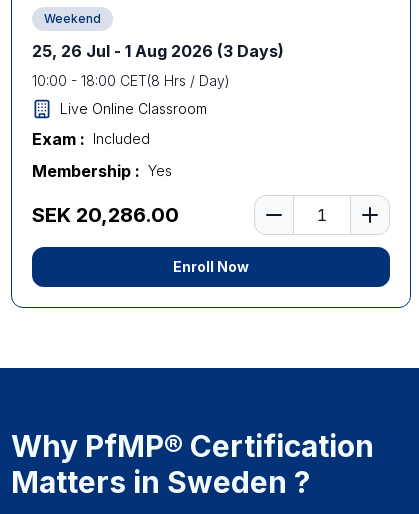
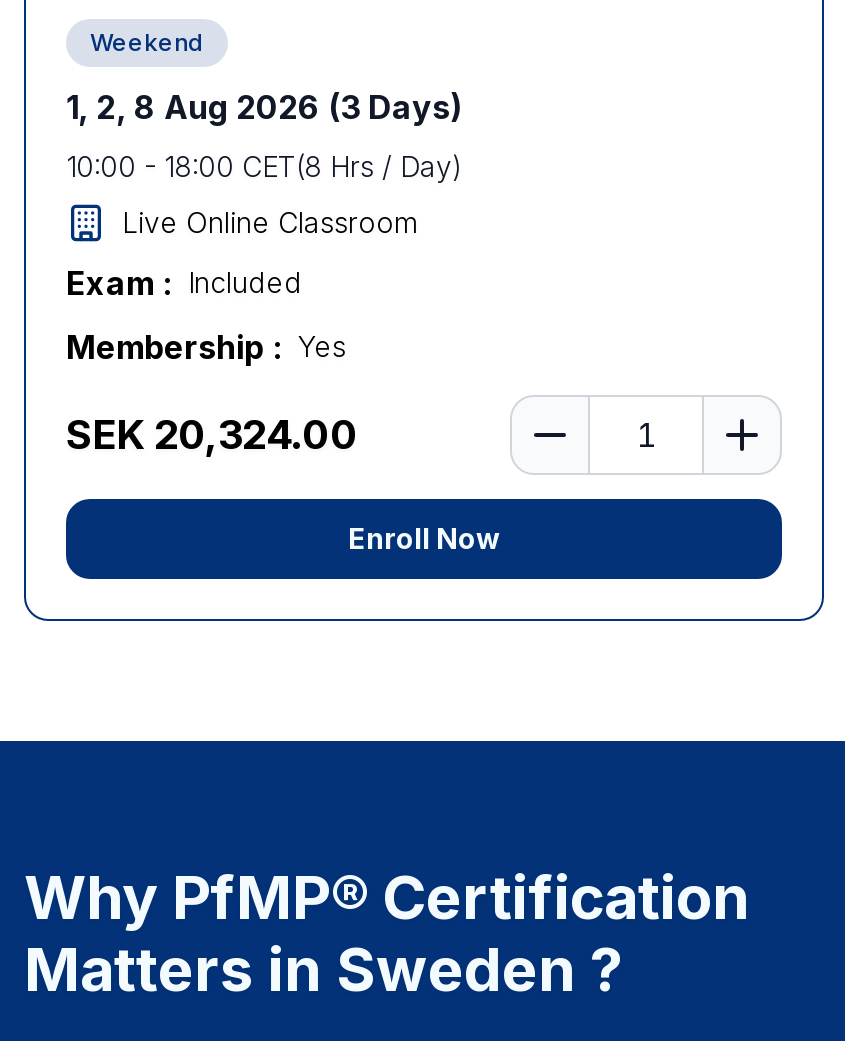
[32,41,284,61] 25, 26 Jul - 1 Aug 2026 (3 Days) -> [66,87,462,127] 1, 2, 8 Aug 2026 (3 Days)
[32,203,179,227] SEK 20,286.00 -> [66,411,358,459] SEK 20,324.00

